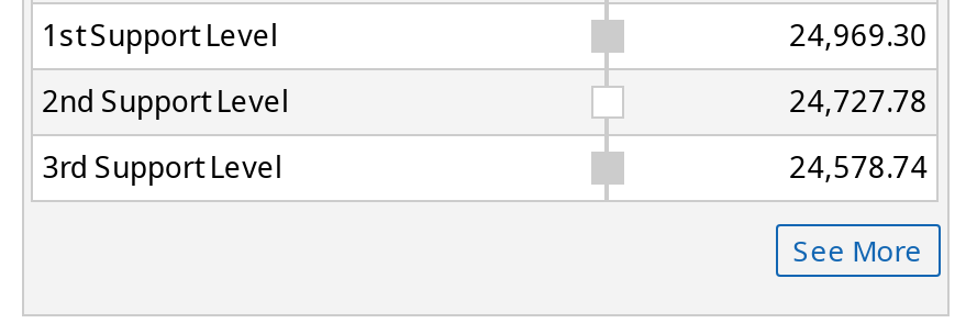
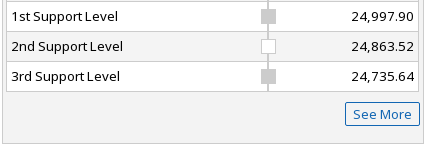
[789,16,928,56] 24,969.30 -> [351,7,414,25] 24,997.90
[789,82,928,122] 24,727.78 -> [351,37,414,55] 24,863.52
[789,148,928,187] 24,578.74 -> [351,67,414,85] 24,735.64

